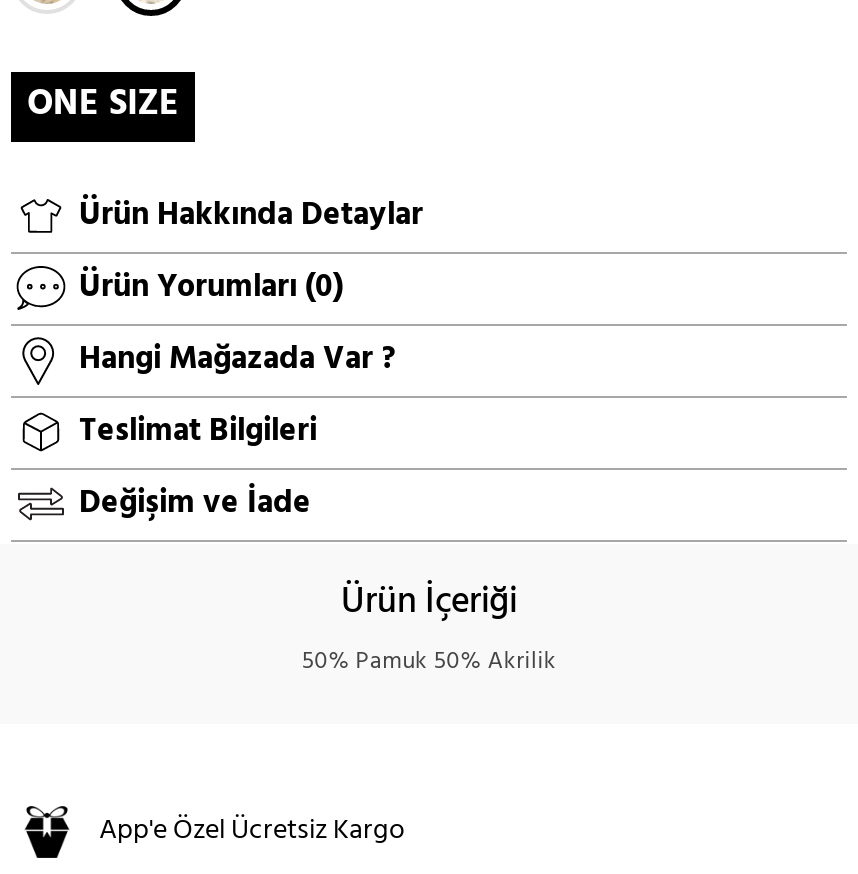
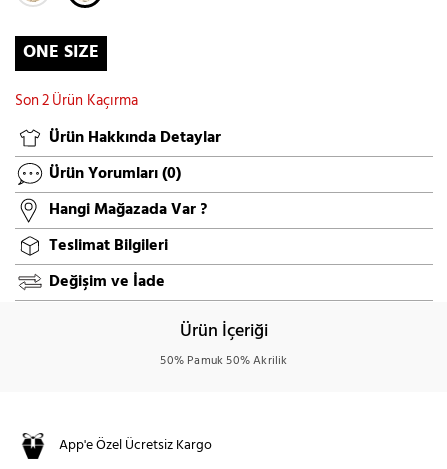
none -> [15,89,138,113] Son 2 Ürün Kaçırma

